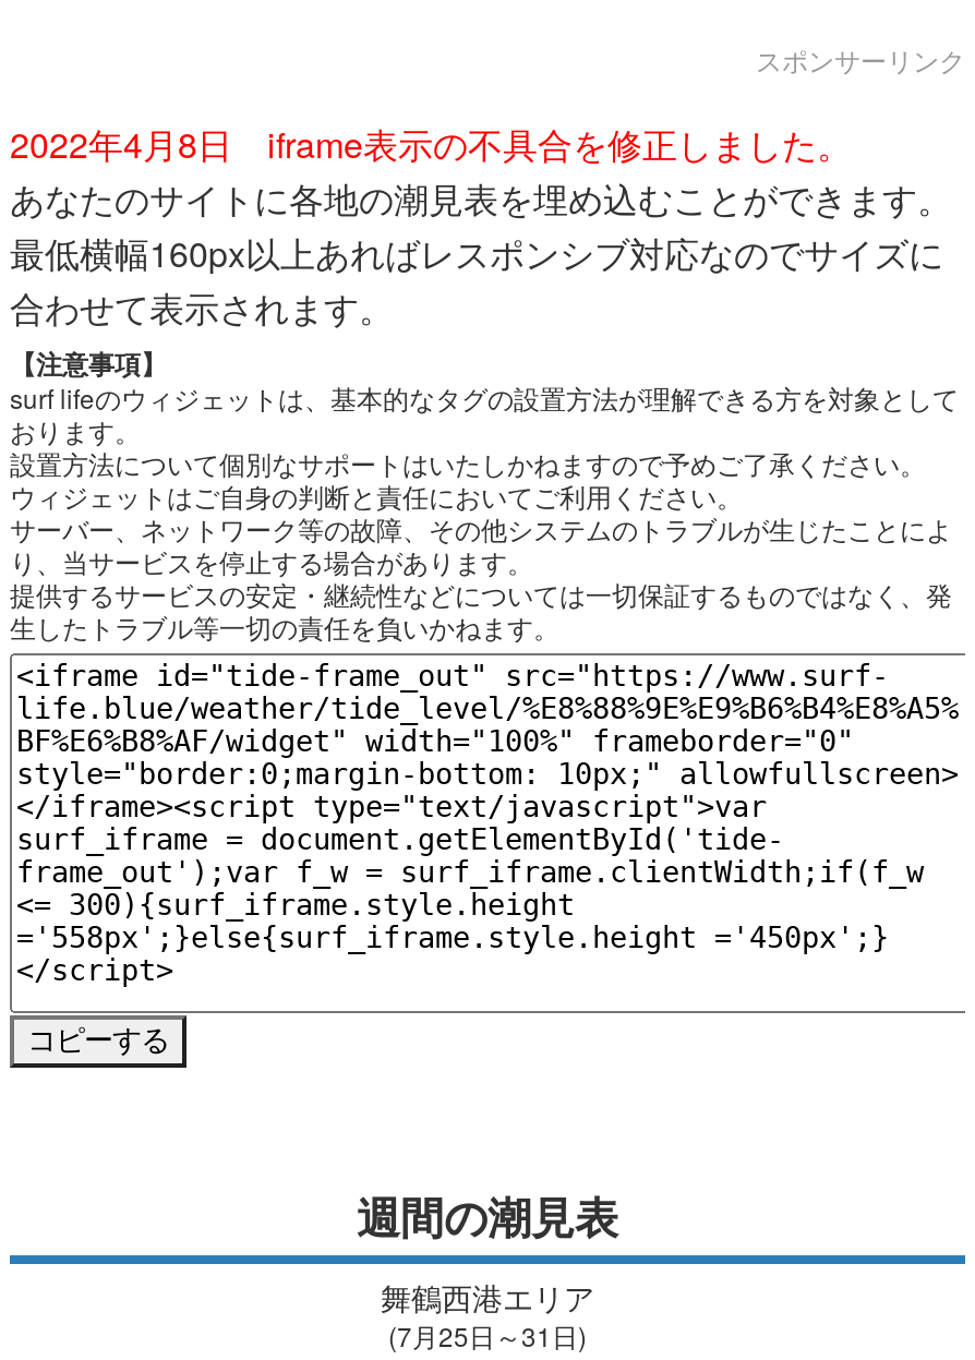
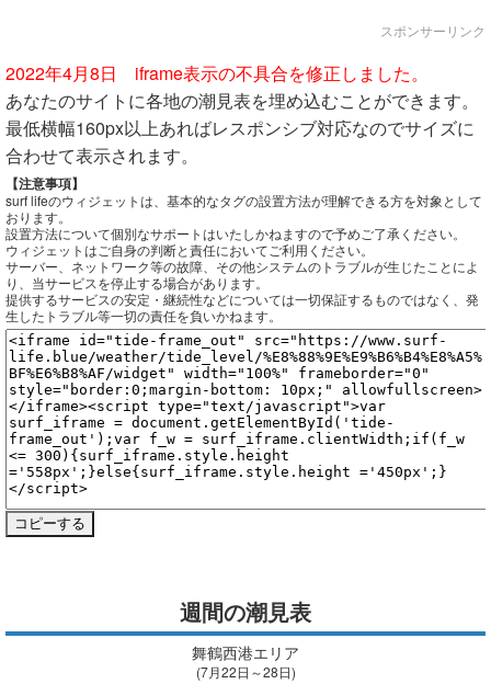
[388,1316,587,1353] (7月25日～31日) -> [196,662,295,681] (7月22日～28日)

